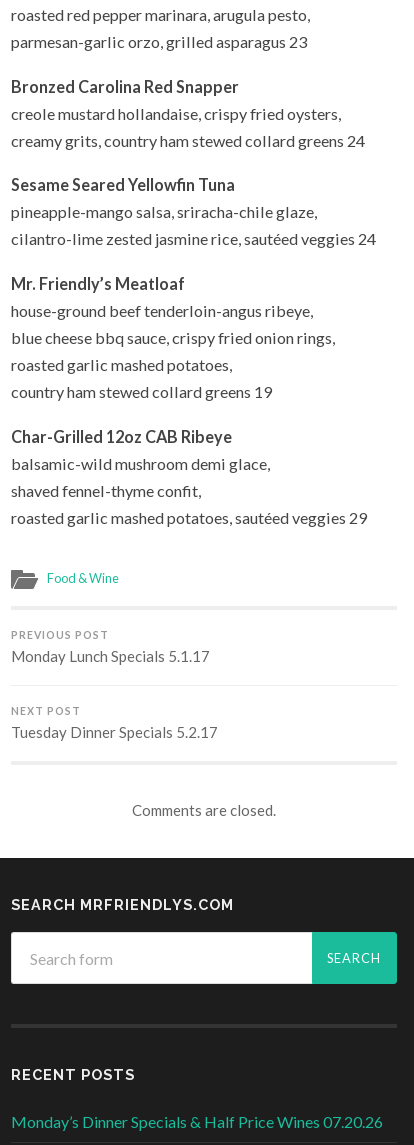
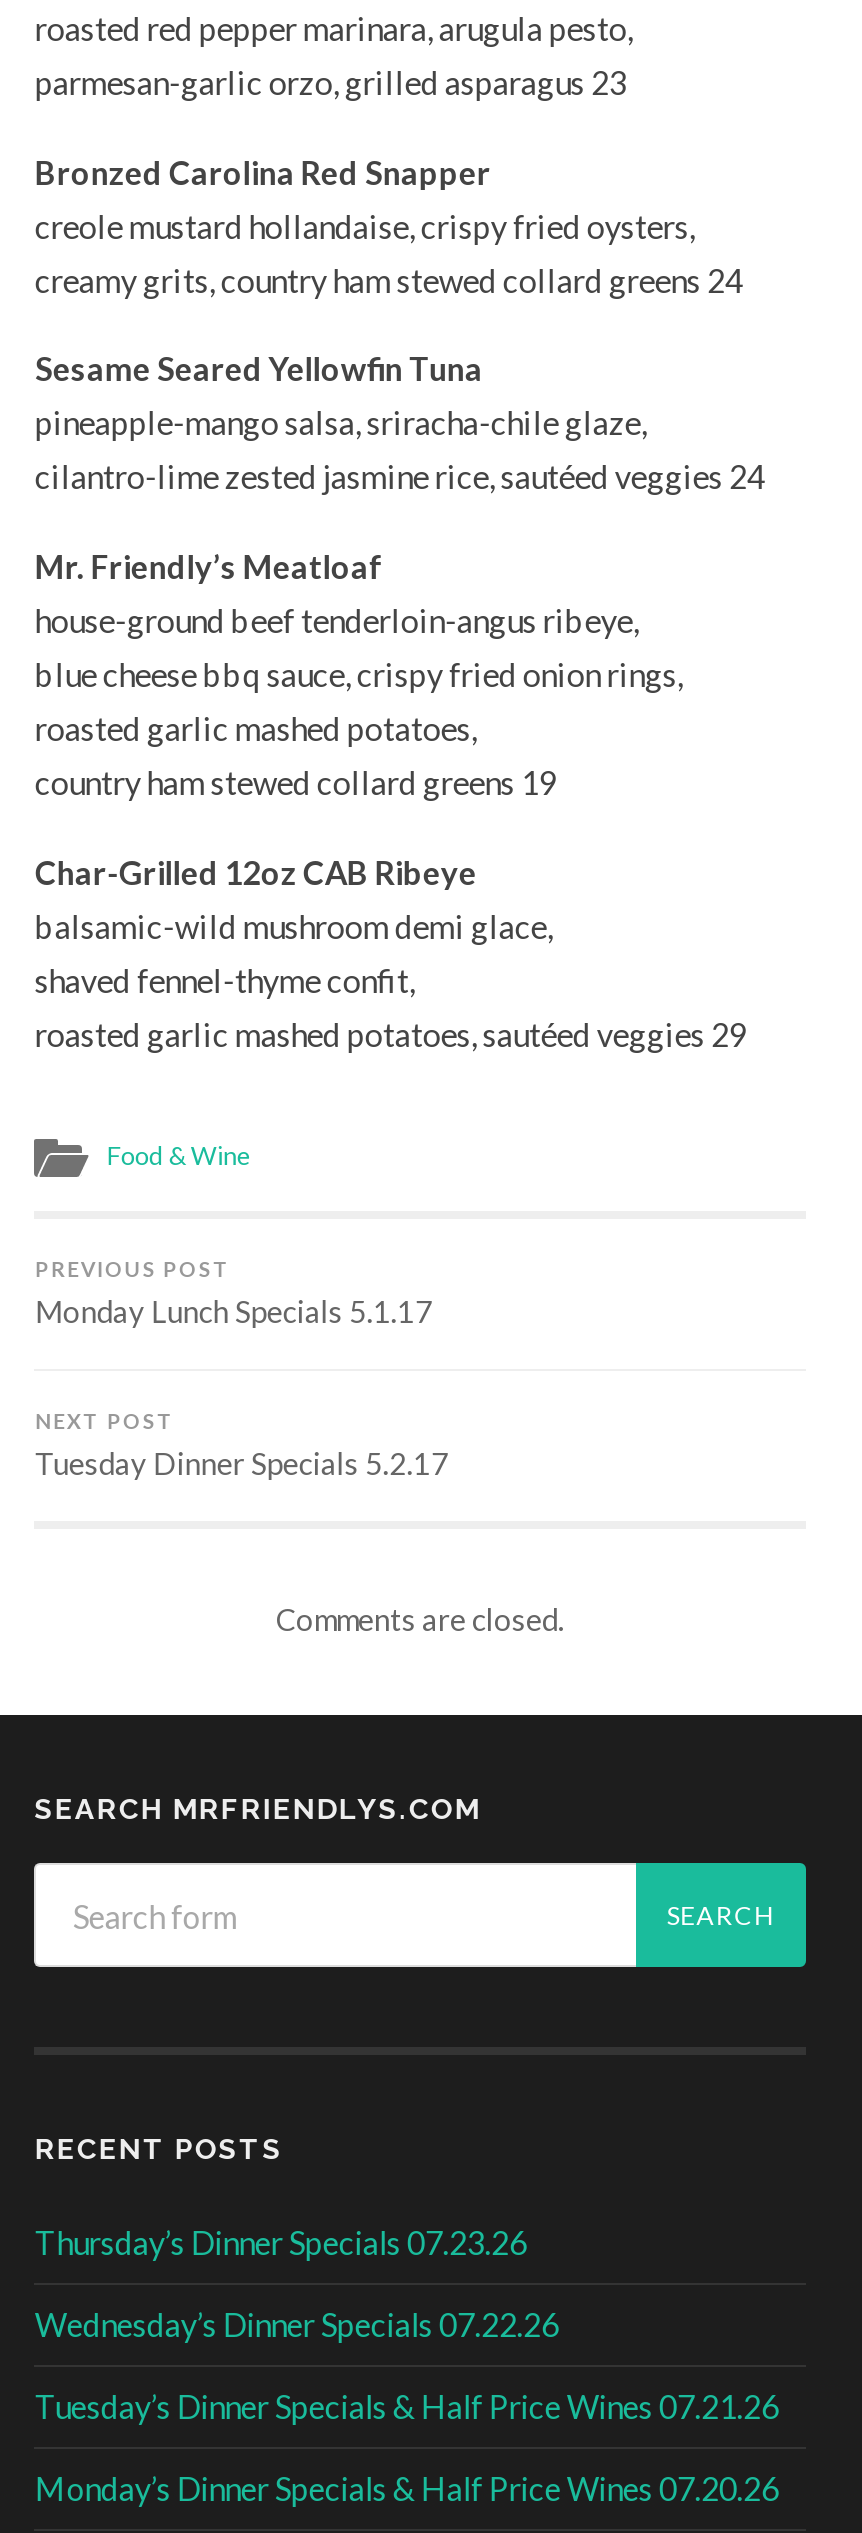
none -> [35,2223,779,2425] Thursday’s Dinner Specials 07.23.26 | Wednesday’s Dinner Specials 07.22.26 | Tuesday’s Dinner Specials & Half Price Wines 07.21.26

